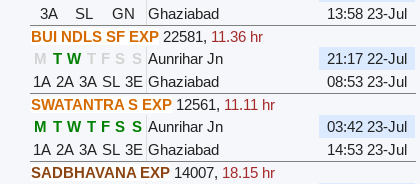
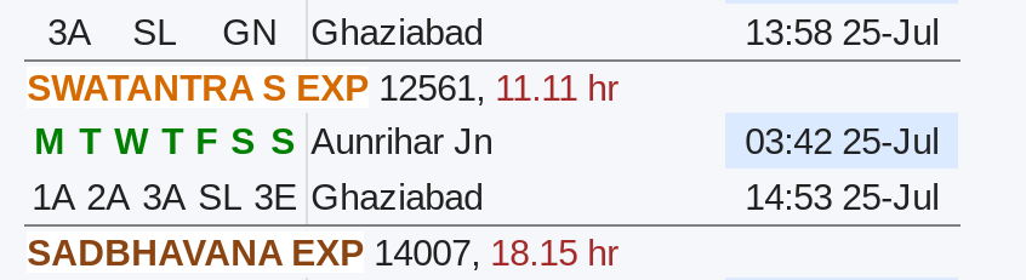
[31,5,407,90] 13:58 23-Jul | BUI NDLS SF EXP 22581, 11.36 hr | M T W T F S S Aunrihar Jn | 21:17 22-Jul | 1A 2A 3A SL 3E Ghaziabad | 08:53 23-Jul -> [745,11,939,52] 13:58 25-Jul
[327,118,407,135] 03:42 23-Jul -> [745,120,939,161] 03:42 25-Jul
[327,141,407,158] 14:53 23-Jul -> [745,176,939,217] 14:53 25-Jul

